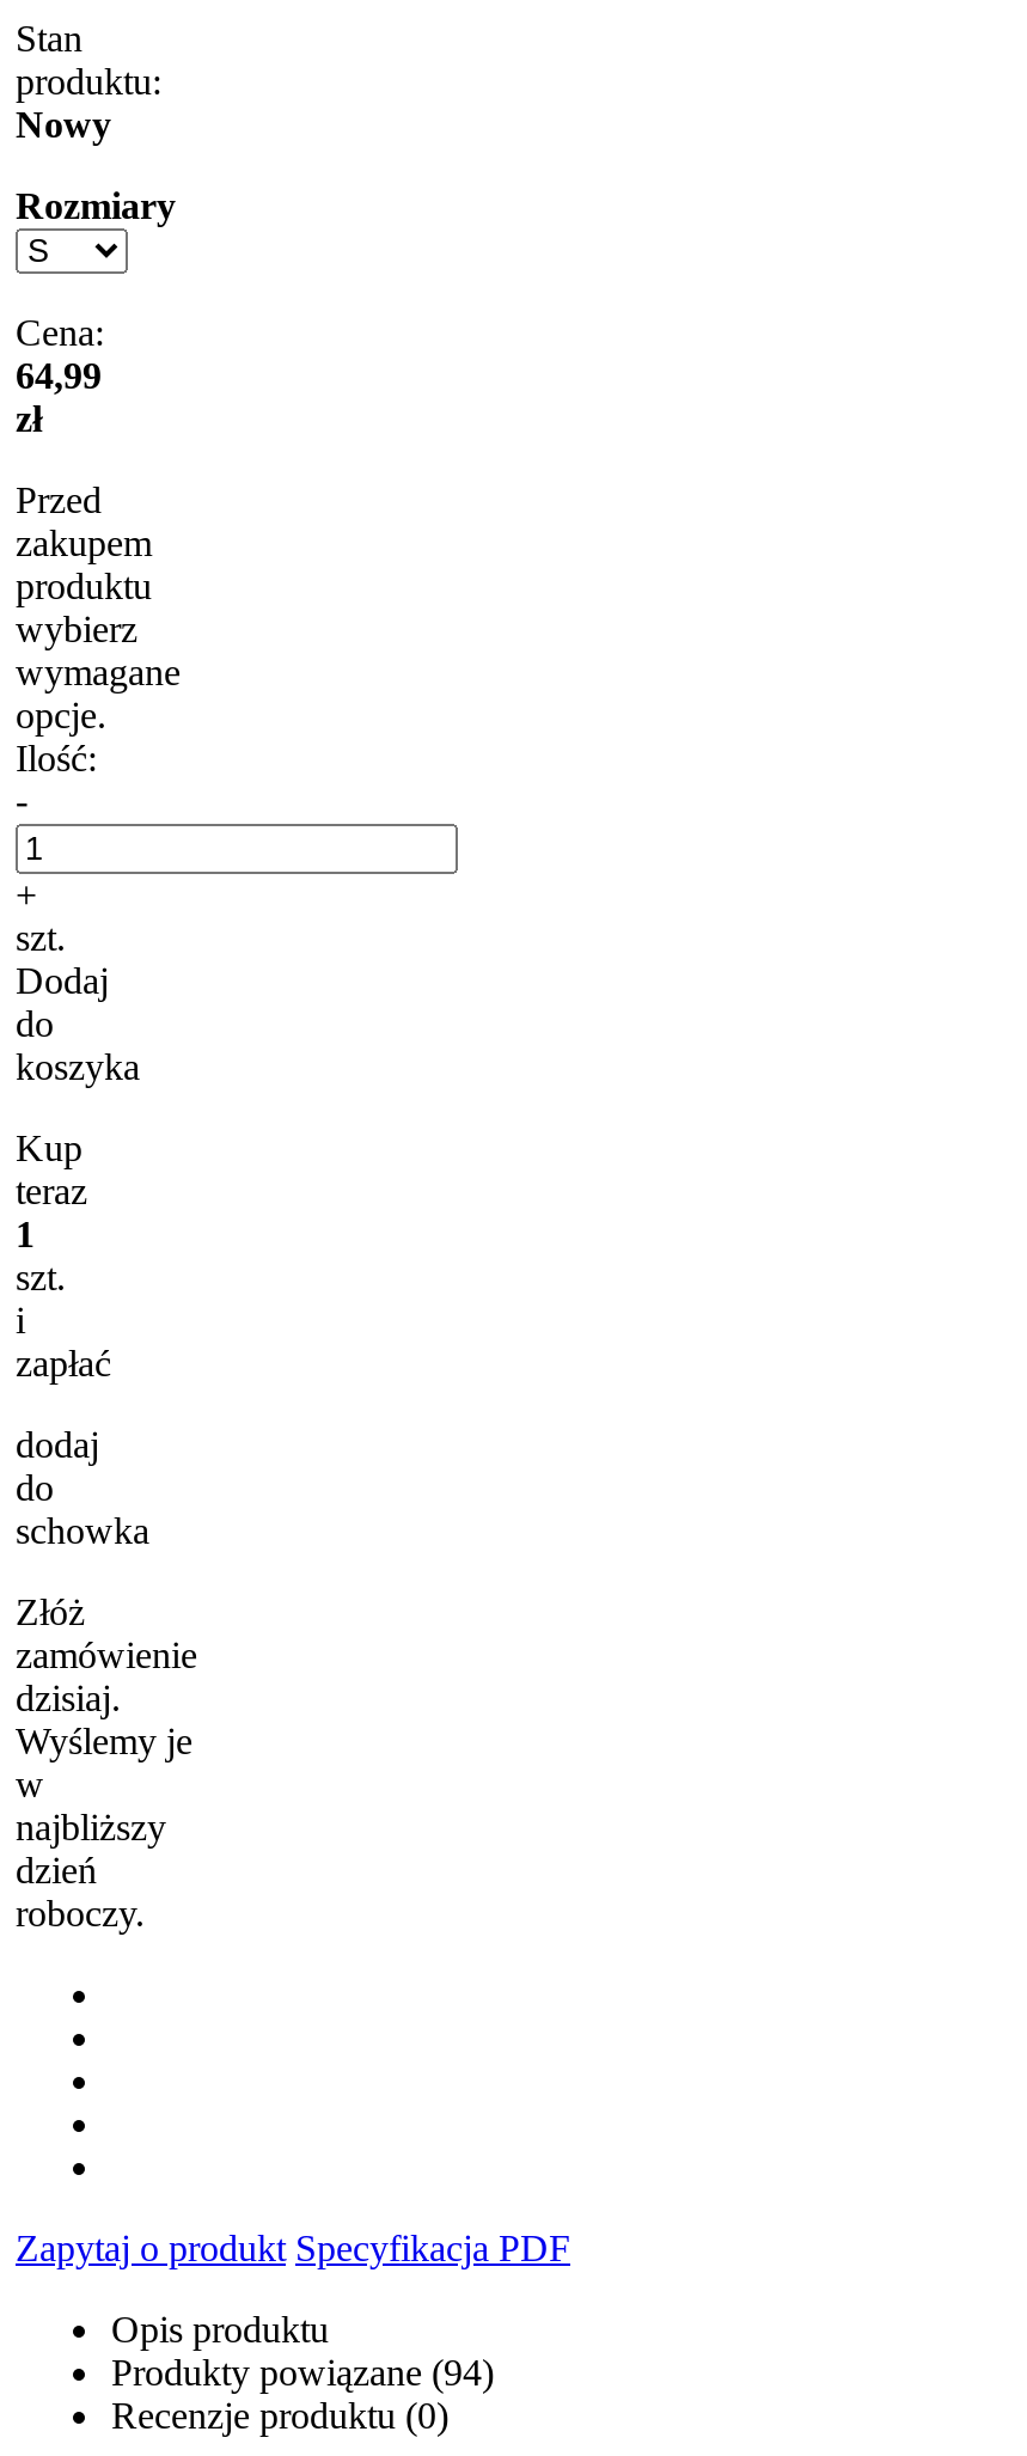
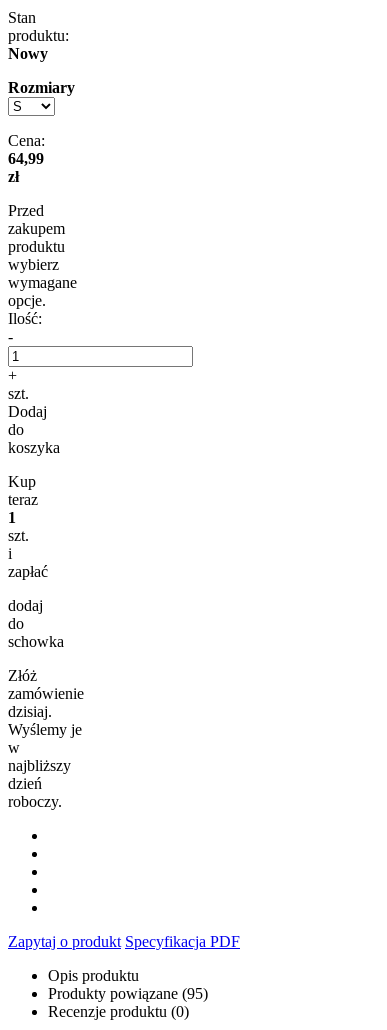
[111,2352,494,2393] Produkty powiązane (94) -> [48,985,208,1002] Produkty powiązane (95)

